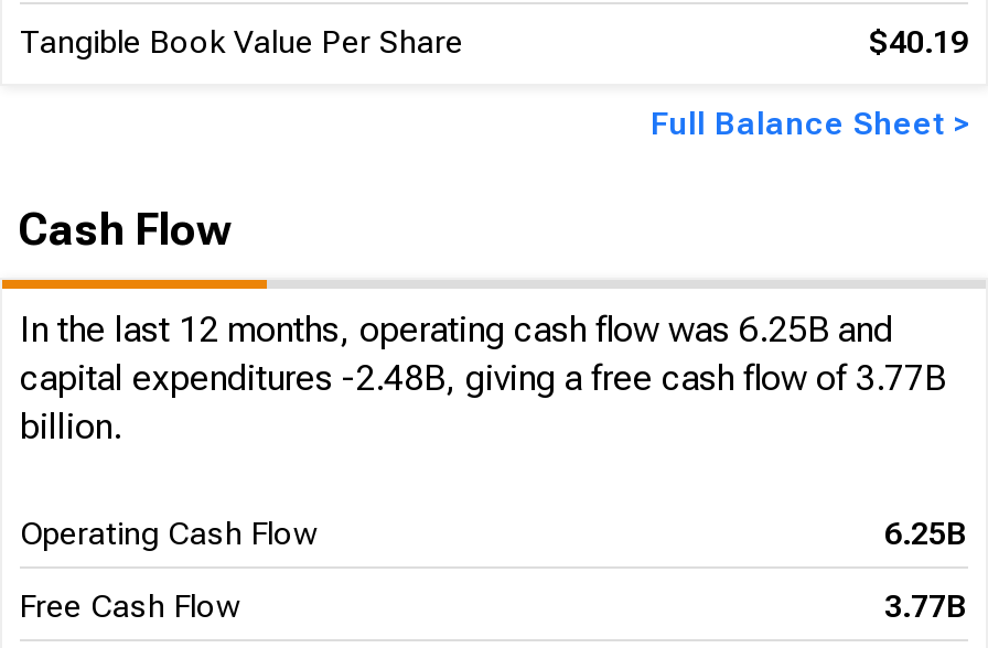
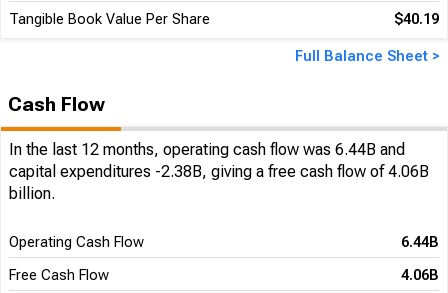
[20,309,893,350] In the last 12 months, operating cash flow was 6.25B and -> [9,140,405,159] In the last 12 months, operating cash flow was 6.44B and
[20,357,946,399] capital expenditures -2.48B, giving a free cash flow of 3.77B -> [9,162,429,181] capital expenditures -2.38B, giving a free cash flow of 4.06B
[884,516,968,553] 6.25B -> [401,234,439,251] 6.44B
[884,588,968,626] 3.77B -> [401,267,439,284] 4.06B

